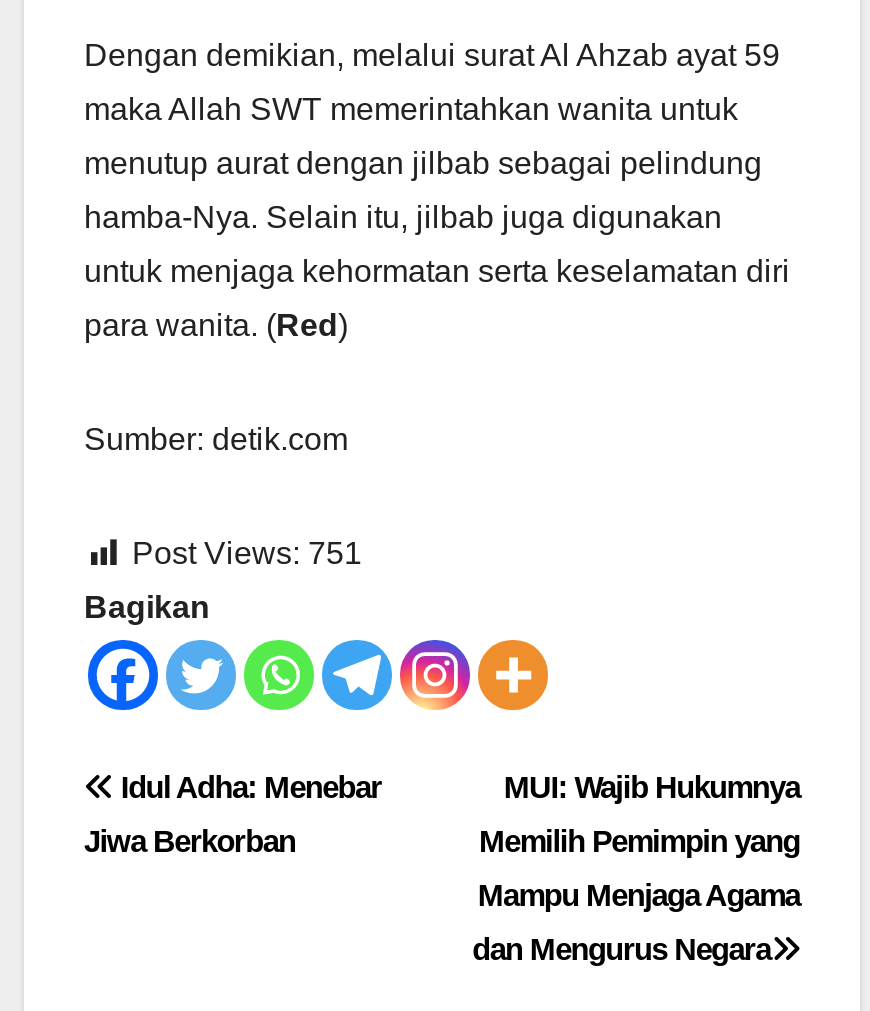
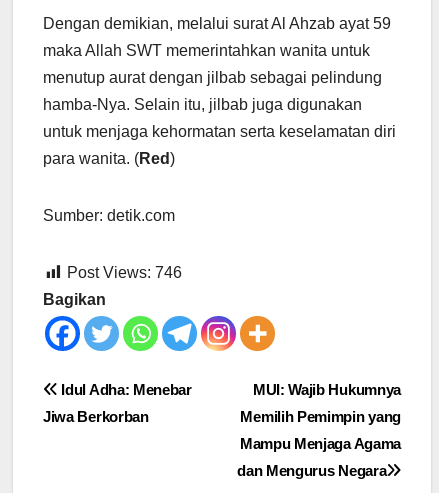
[132,537,362,571] Post Views: 751 -> [67,264,182,281] Post Views: 746

